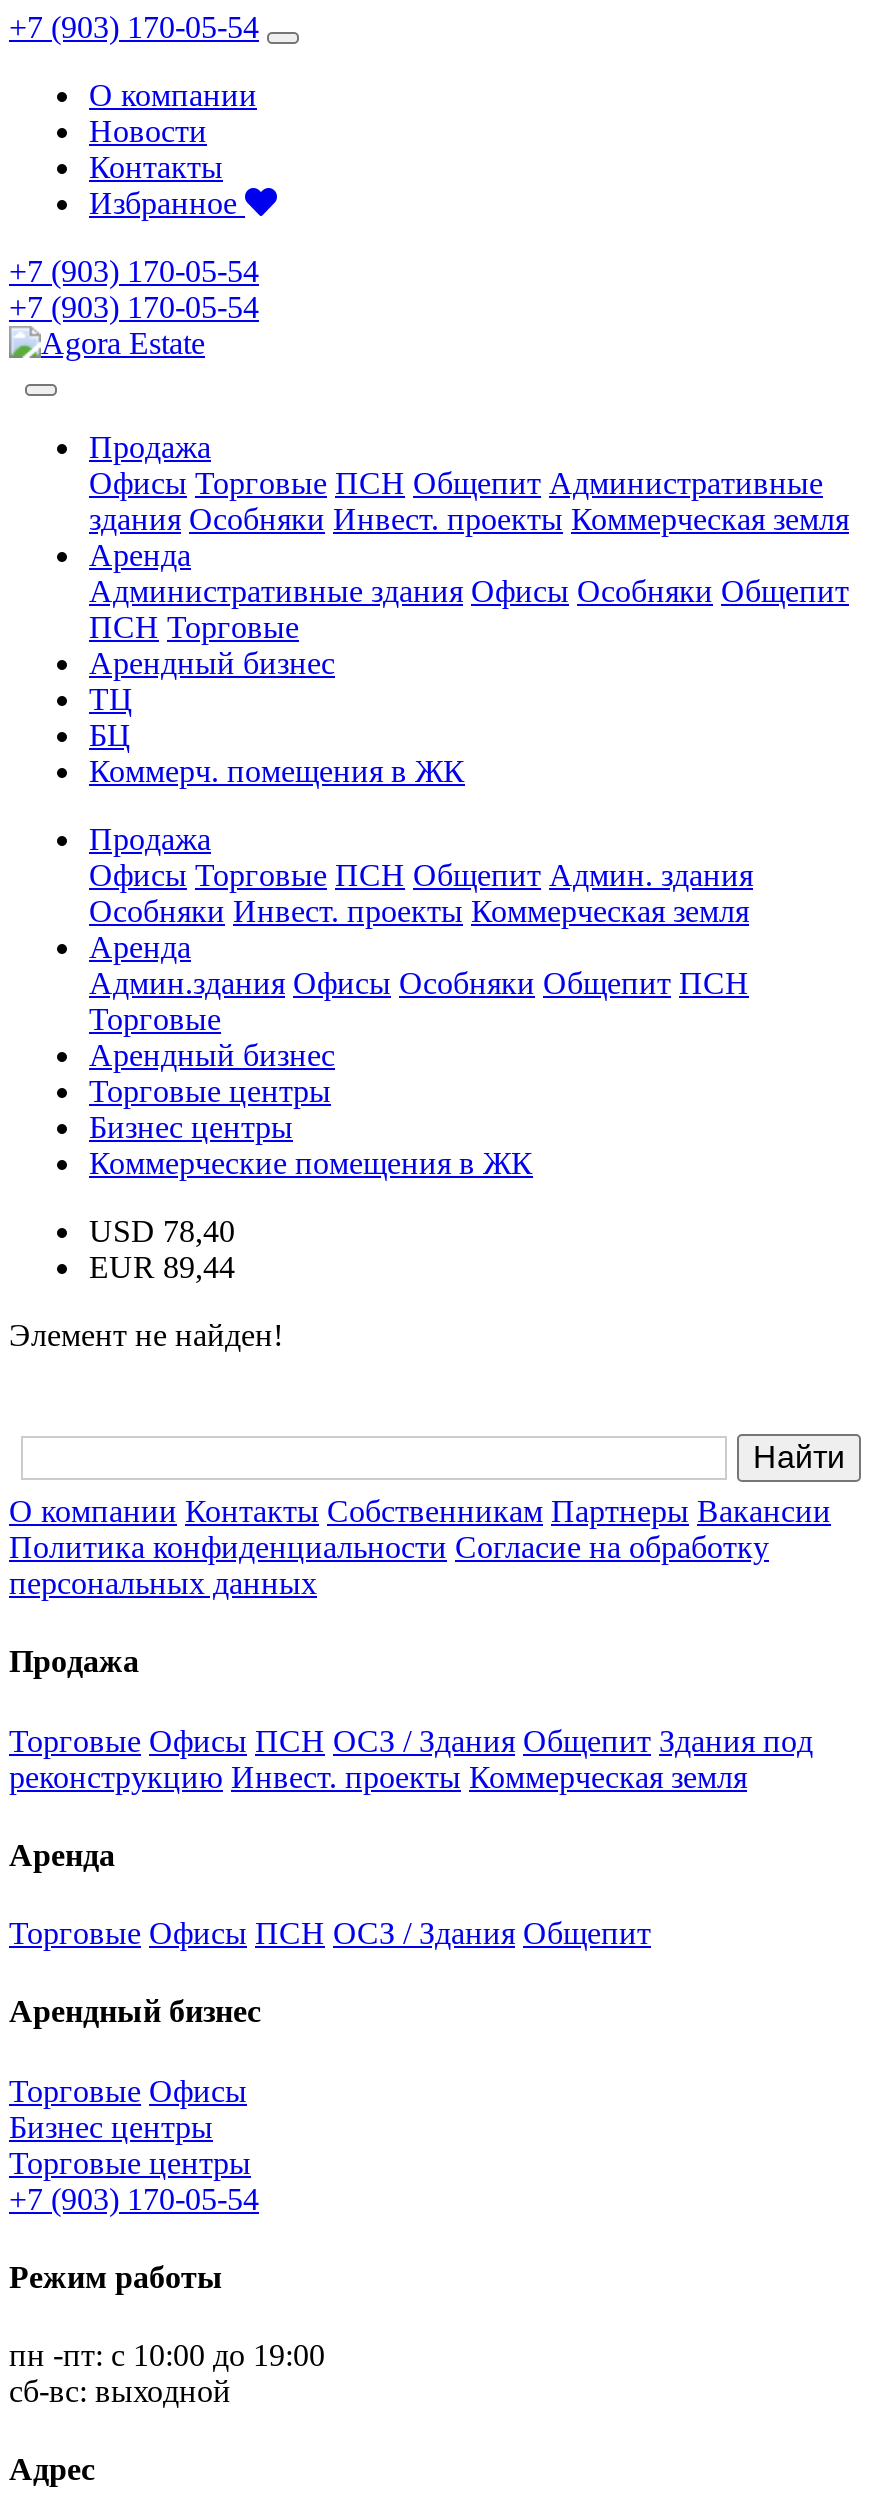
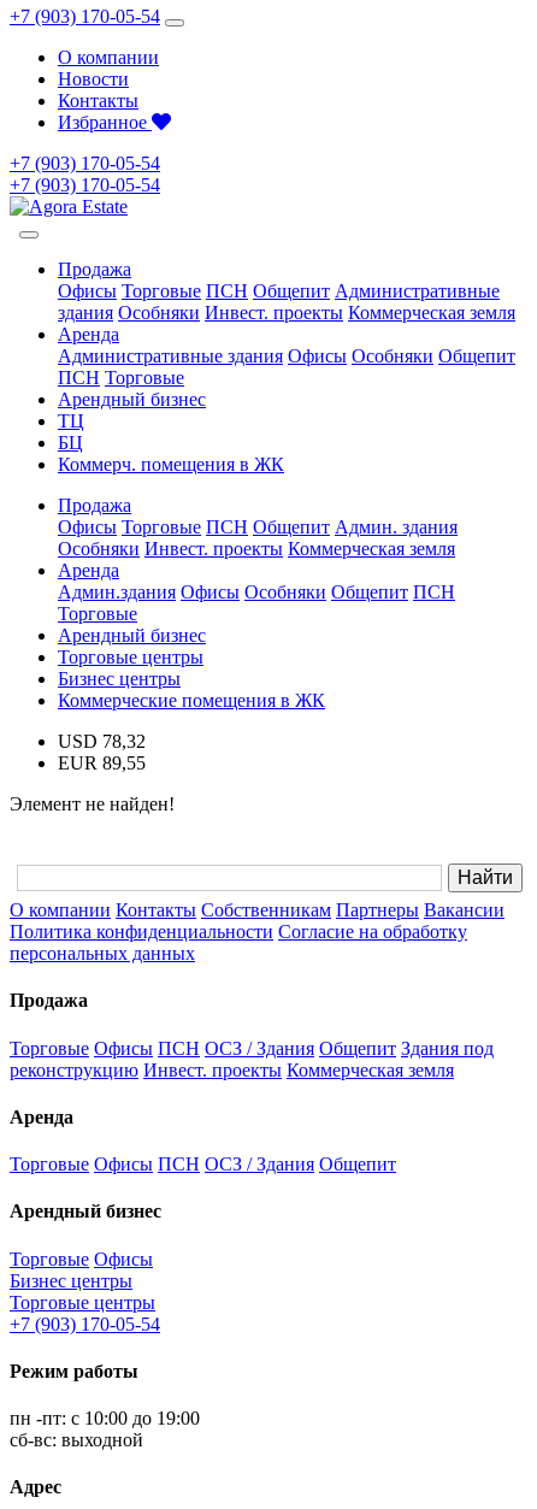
[89,1214,235,1248] USD 78,40 -> [58,731,146,751] USD 78,32
[89,1250,235,1284] EUR 89,44 -> [58,753,146,773] EUR 89,55

